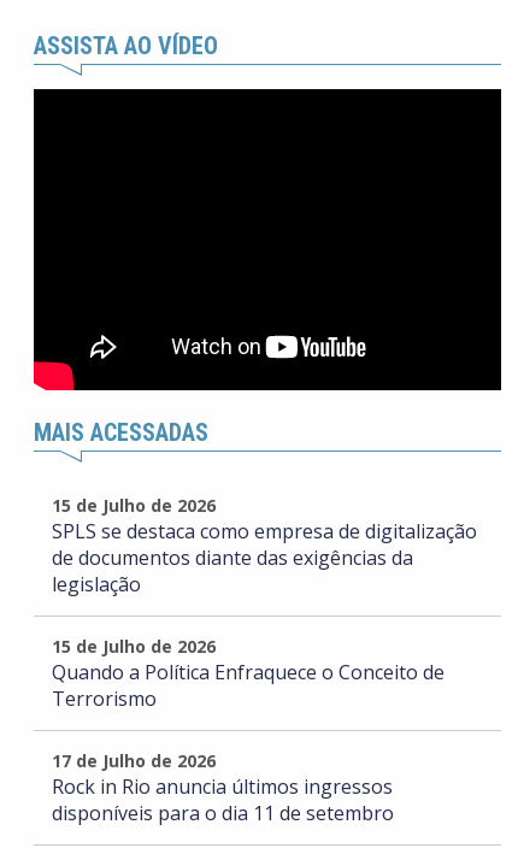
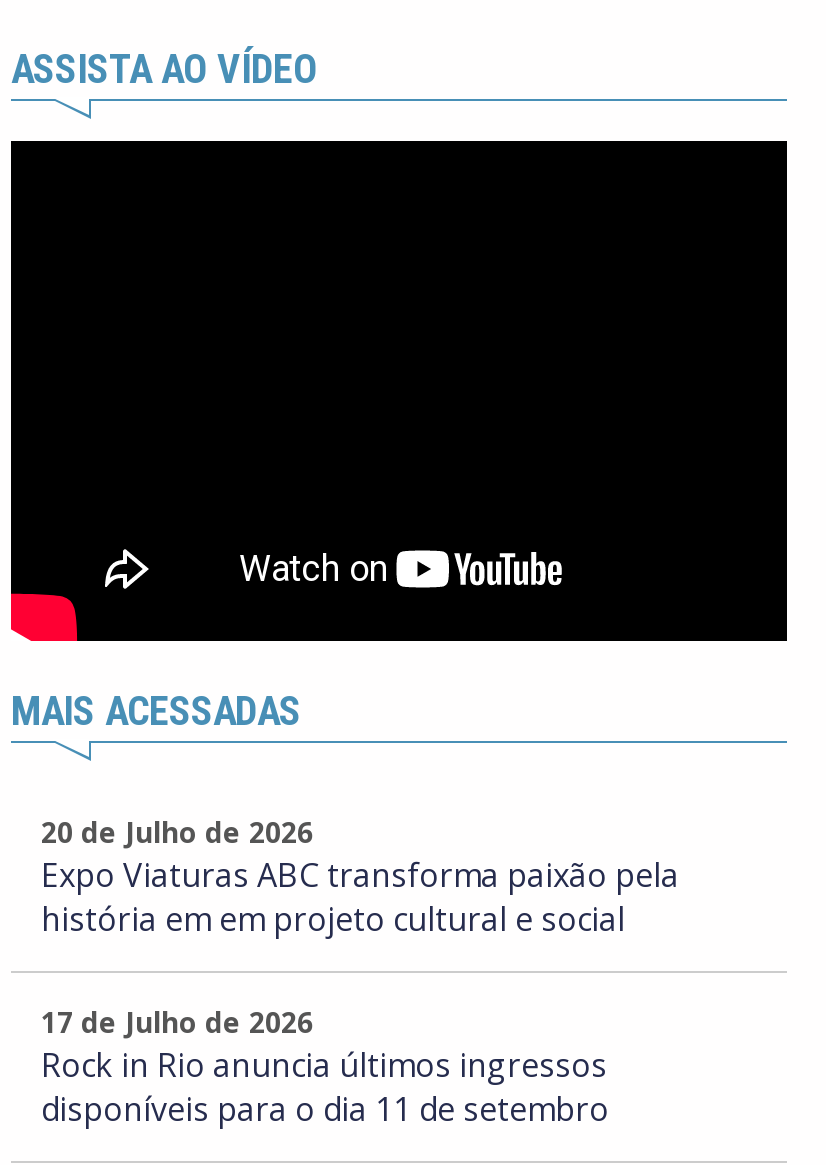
[52,494,477,712] 15 de Julho de 2026 | SPLS se destaca como empresa de digitalização | de documentos diante das exigências da | legislação | 15 de Julho de 2026 | Quando a Política Enfraquece o Conceito de | Terrorismo -> [41,814,679,942] 20 de Julho de 2026 | Expo Viaturas ABC transforma paixão pela | história em em projeto cultural e social

